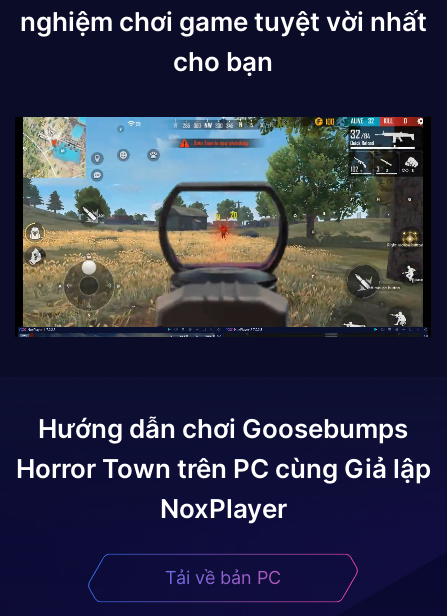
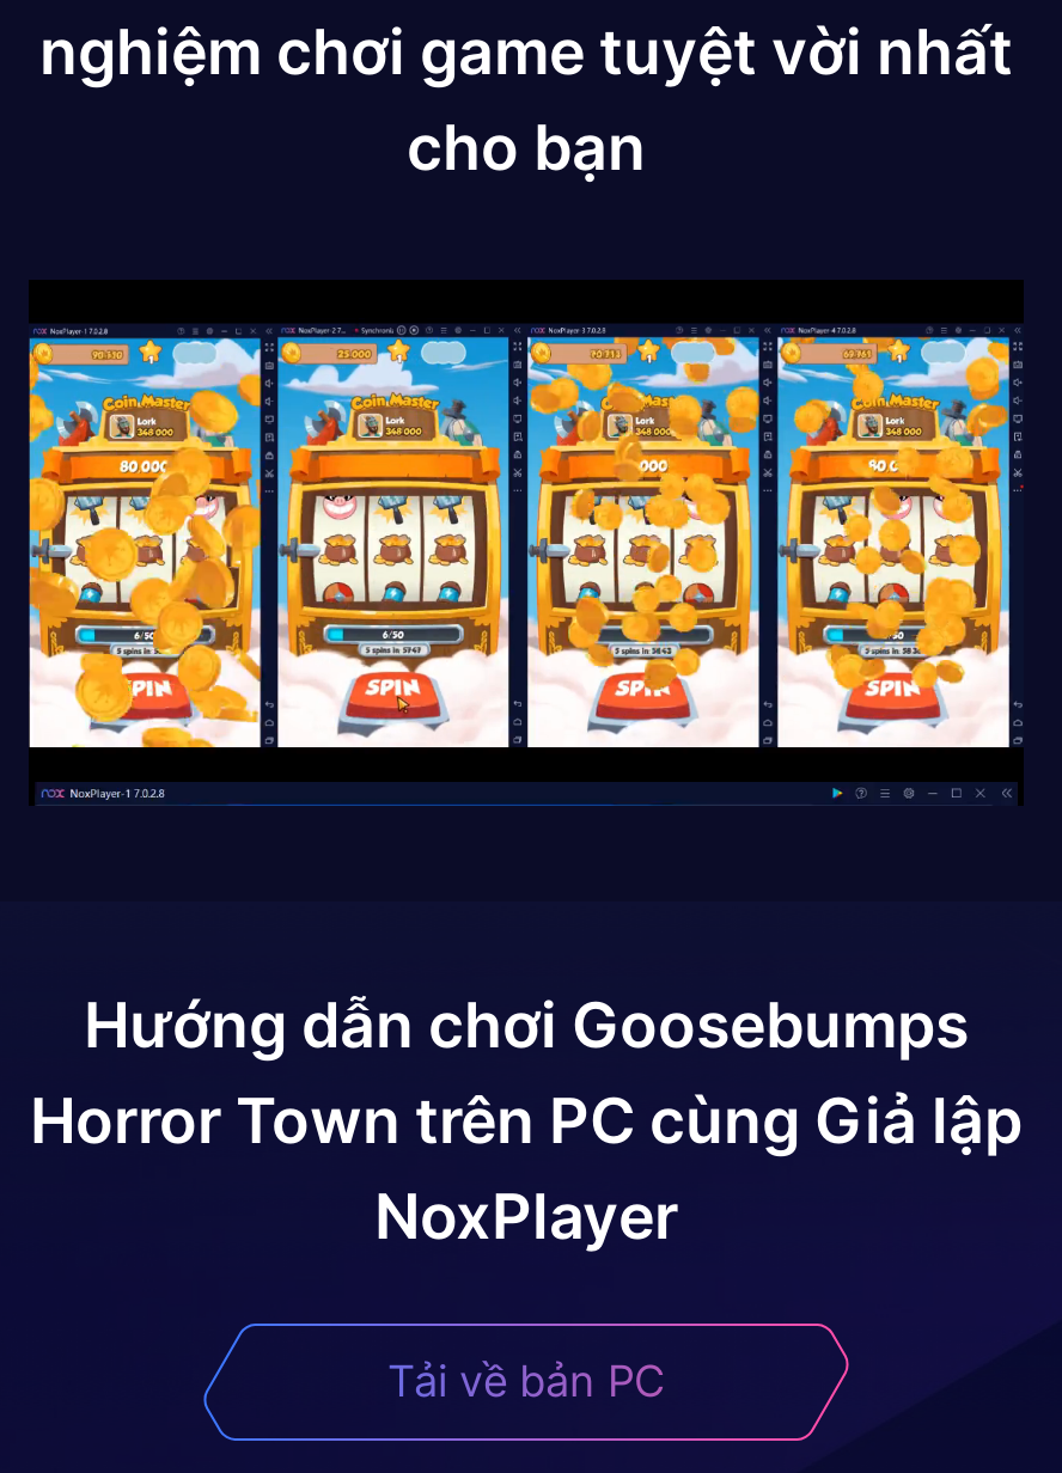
[15,116,431,338] [image] -> [26,280,1024,806] [image]

